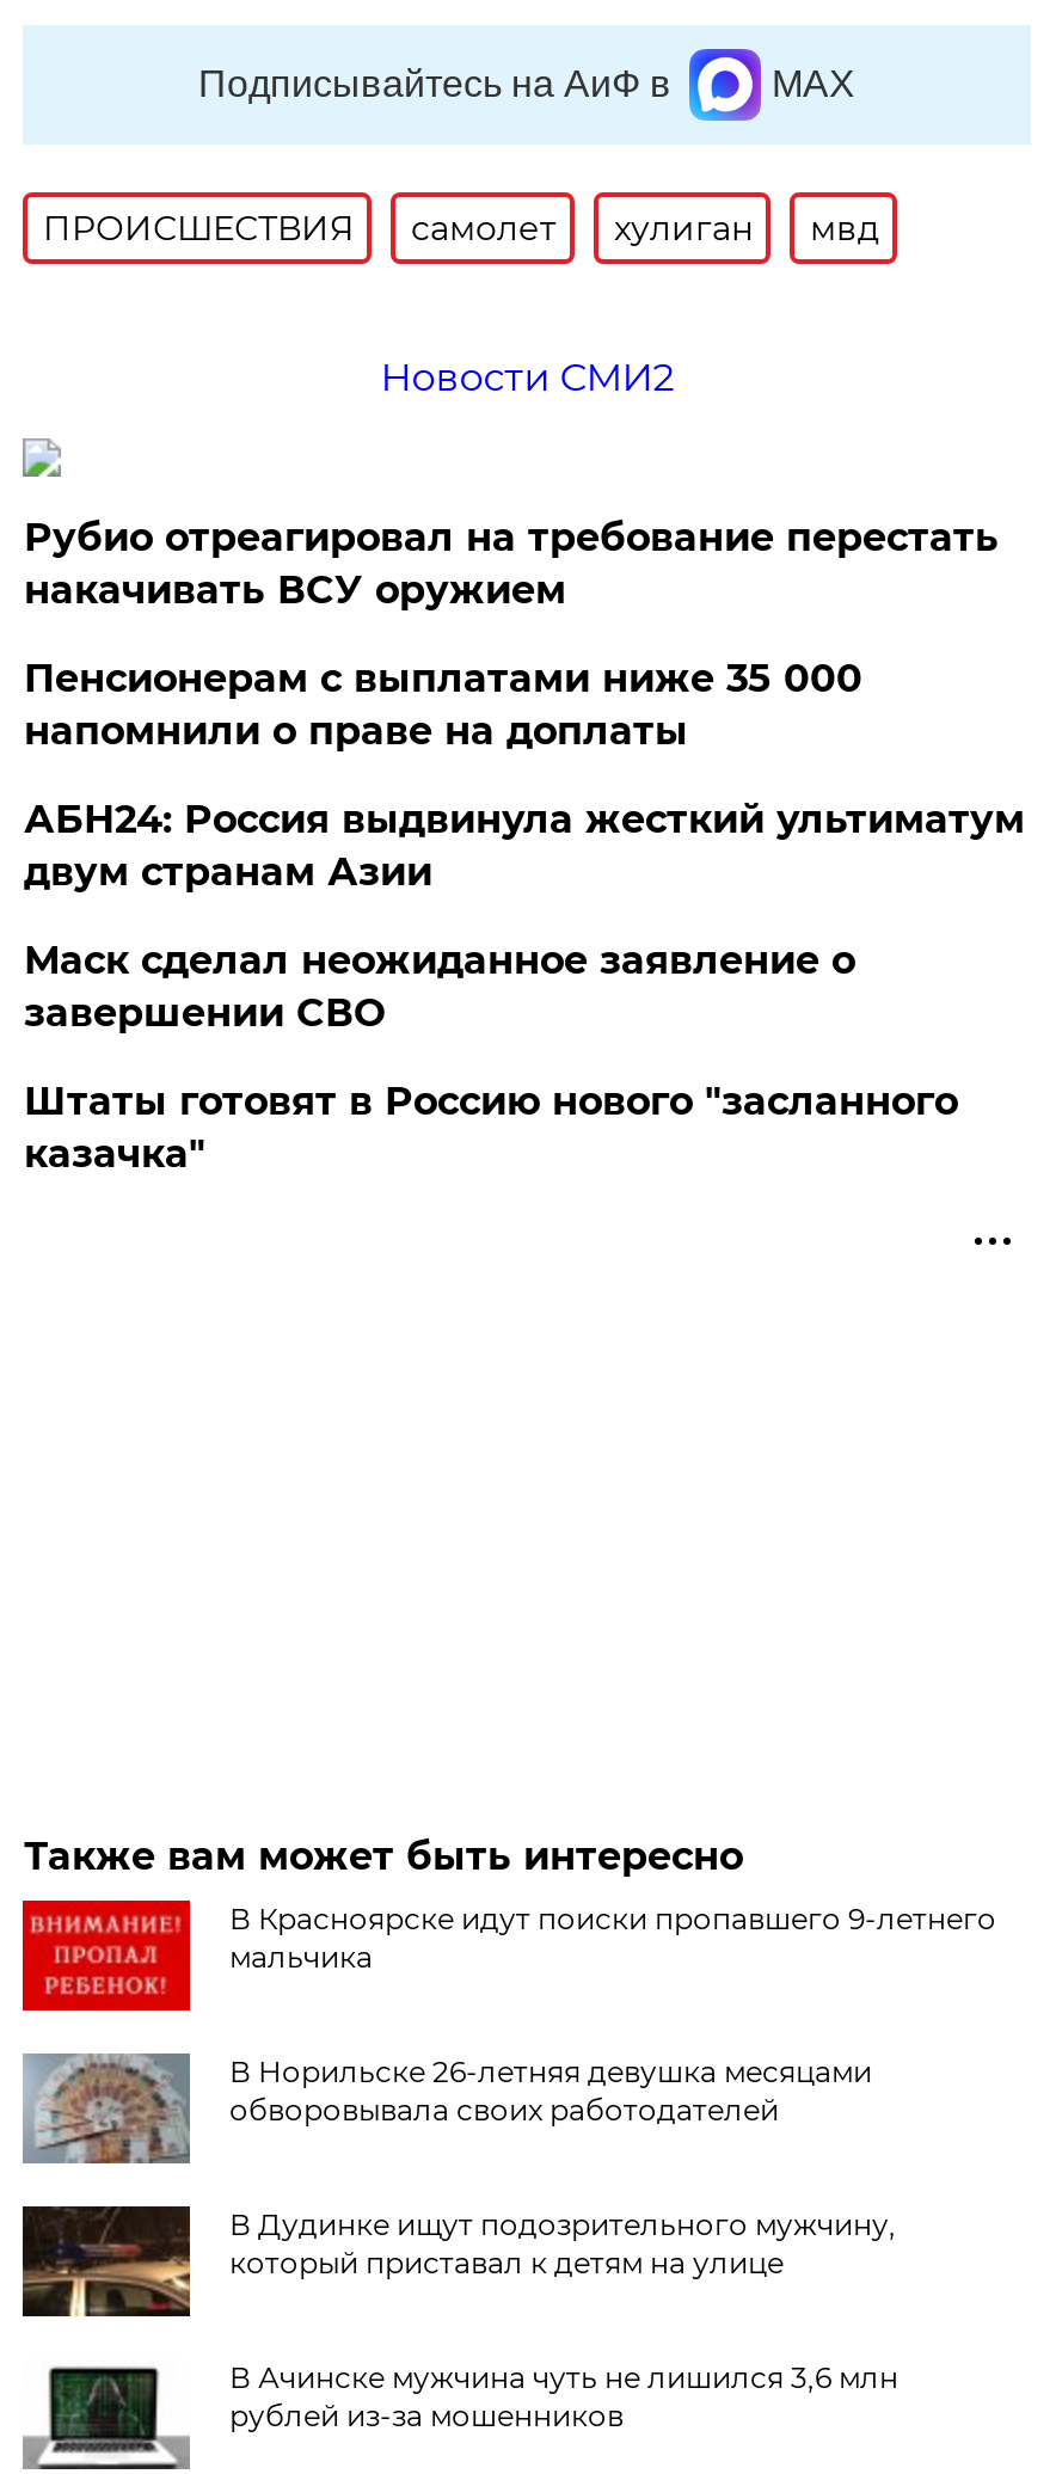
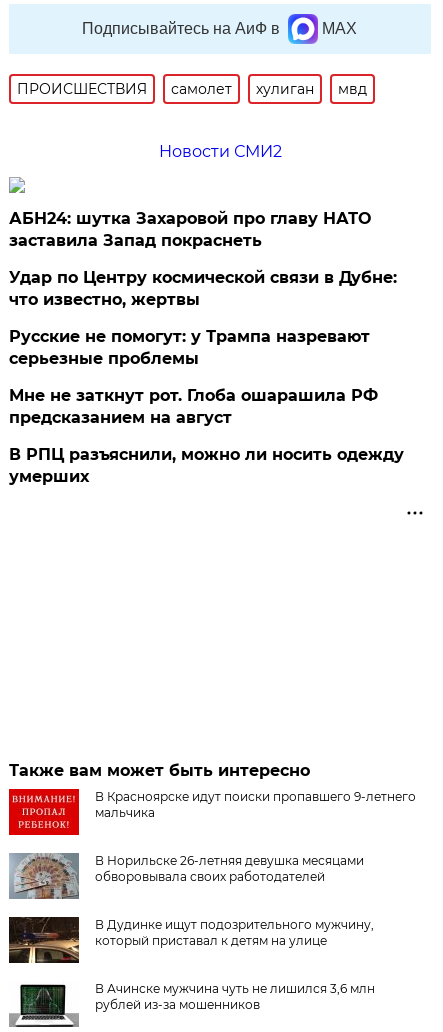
[24,515,998,613] Рубио отреагировал на требование перестать | накачивать ВСУ оружием -> [9,209,371,250] АБН24: шутка Захаровой про главу НАТО | заставила Запад покраснеть
[24,656,862,754] Пенсионерам с выплатами ниже 35 000 | напомнили о праве на доплаты -> [9,268,397,309] Удар по Центру космической связи в Дубне: | что известно, жертвы
[24,797,1025,895] АБН24: Россия выдвинула жесткий ультиматум | двум странам Азии -> [9,327,370,368] Русские не помогут: у Трампа назревают | серьезные проблемы
[24,938,855,1036] Маск сделал неожиданное заявление о | завершении СВО -> [9,386,378,427] Мне не заткнут рот. Глоба ошарашила РФ | предсказанием на август
[24,1079,958,1177] Штаты готовят в Россию нового "засланного | казачка" -> [9,445,404,486] В РПЦ разъяснили, можно ли носить одежду | умерших

